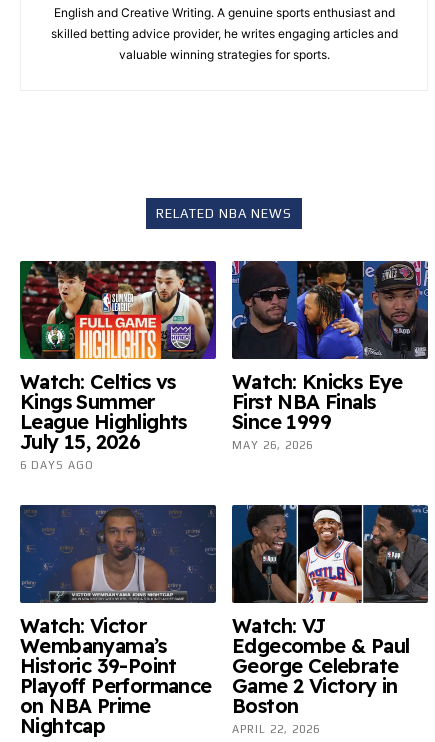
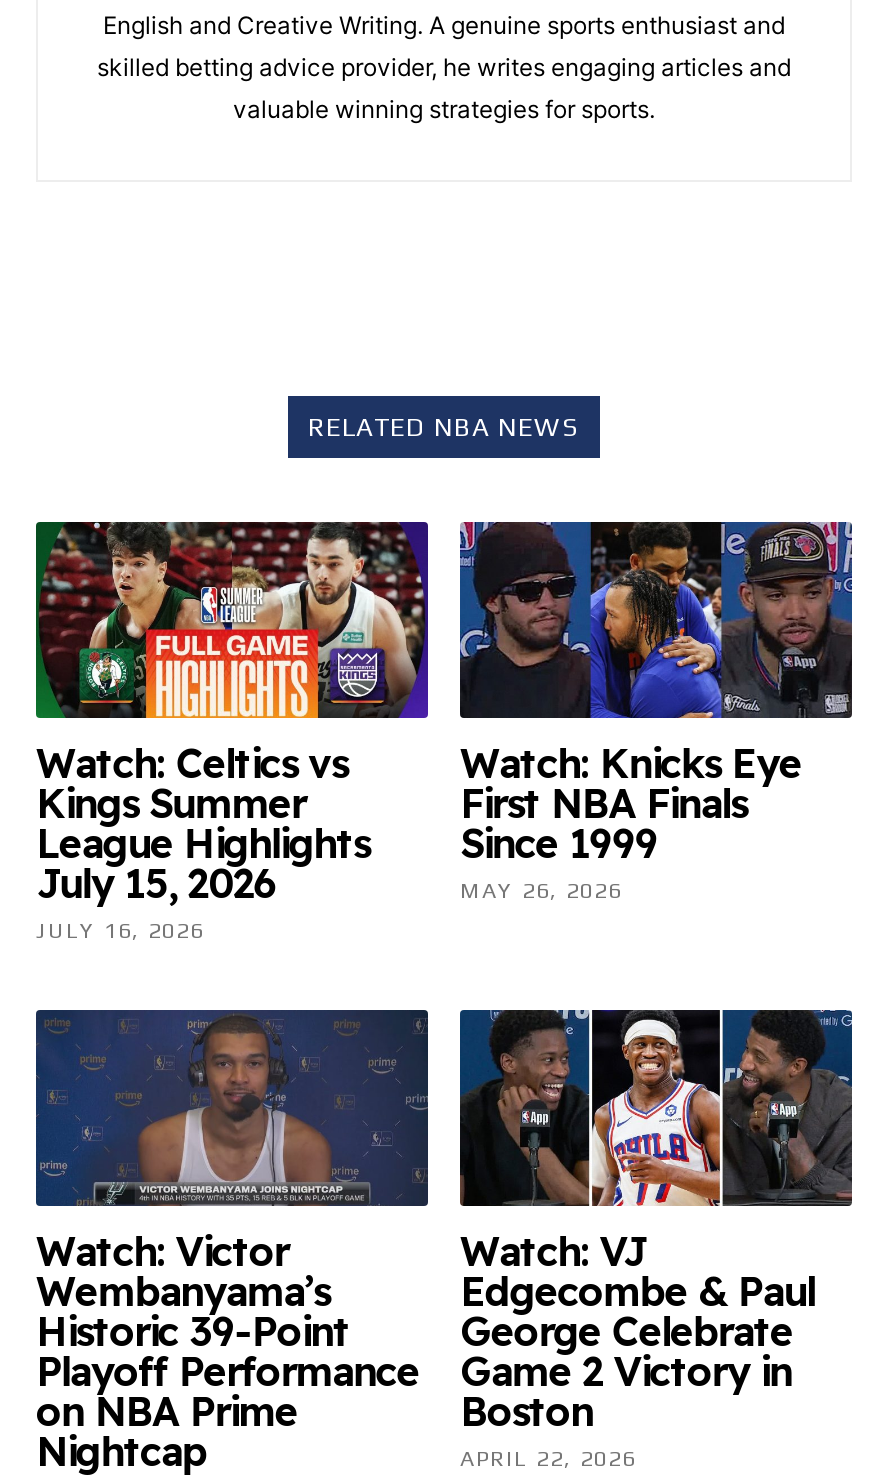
[20,459,94,471] 6 DAYS AGO -> [36,917,204,941] JULY 16, 2026

